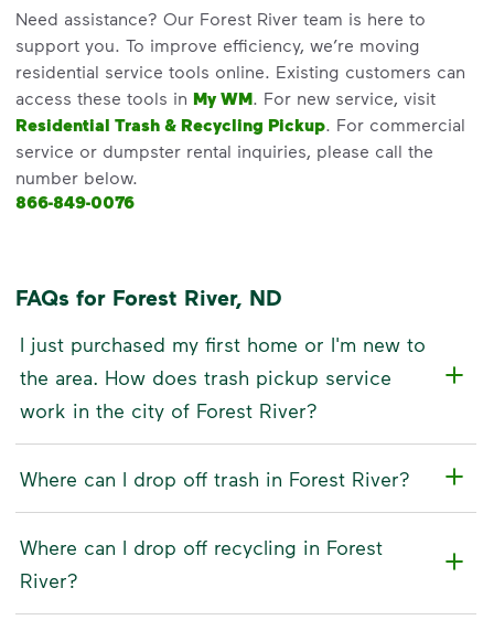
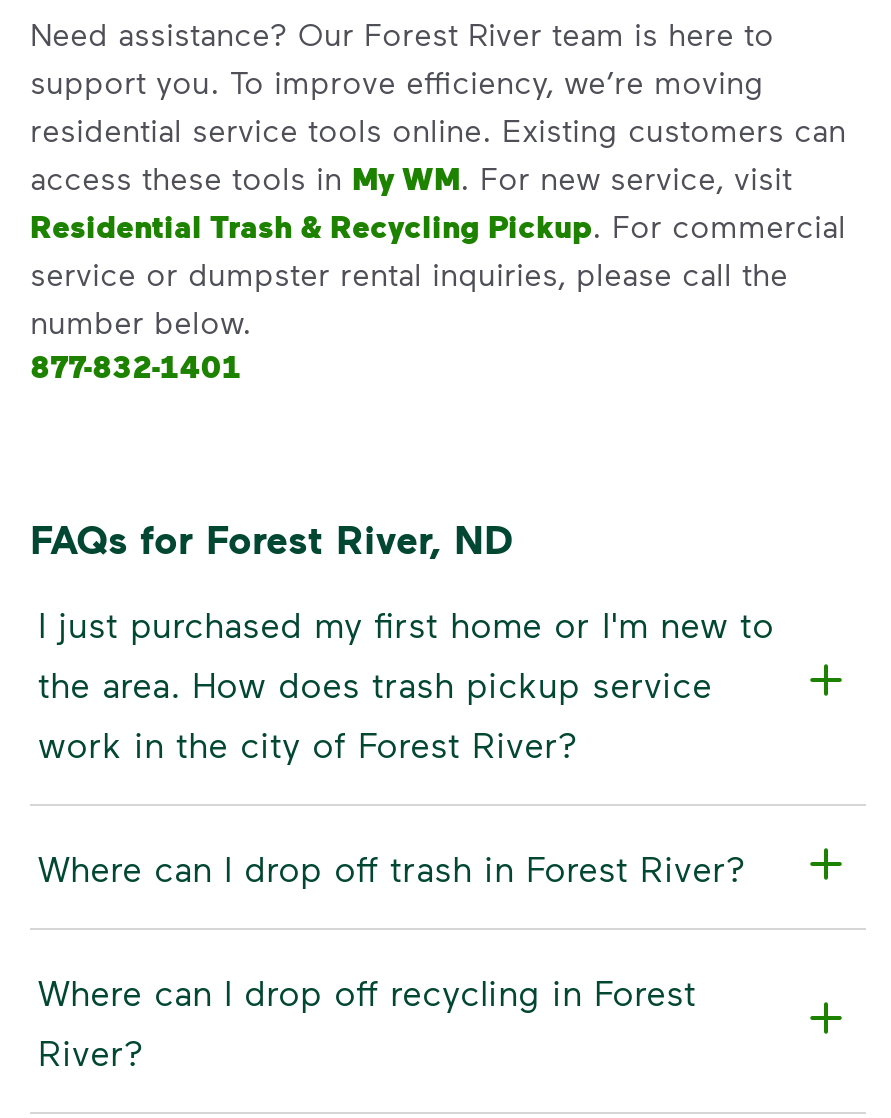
[15,191,135,213] 866-849-0076 -> [30,346,242,386] 877-832-1401

